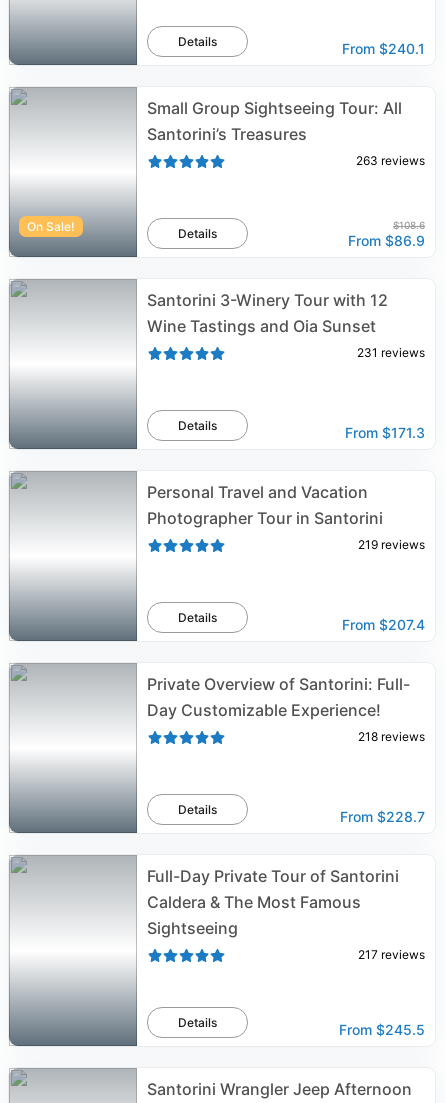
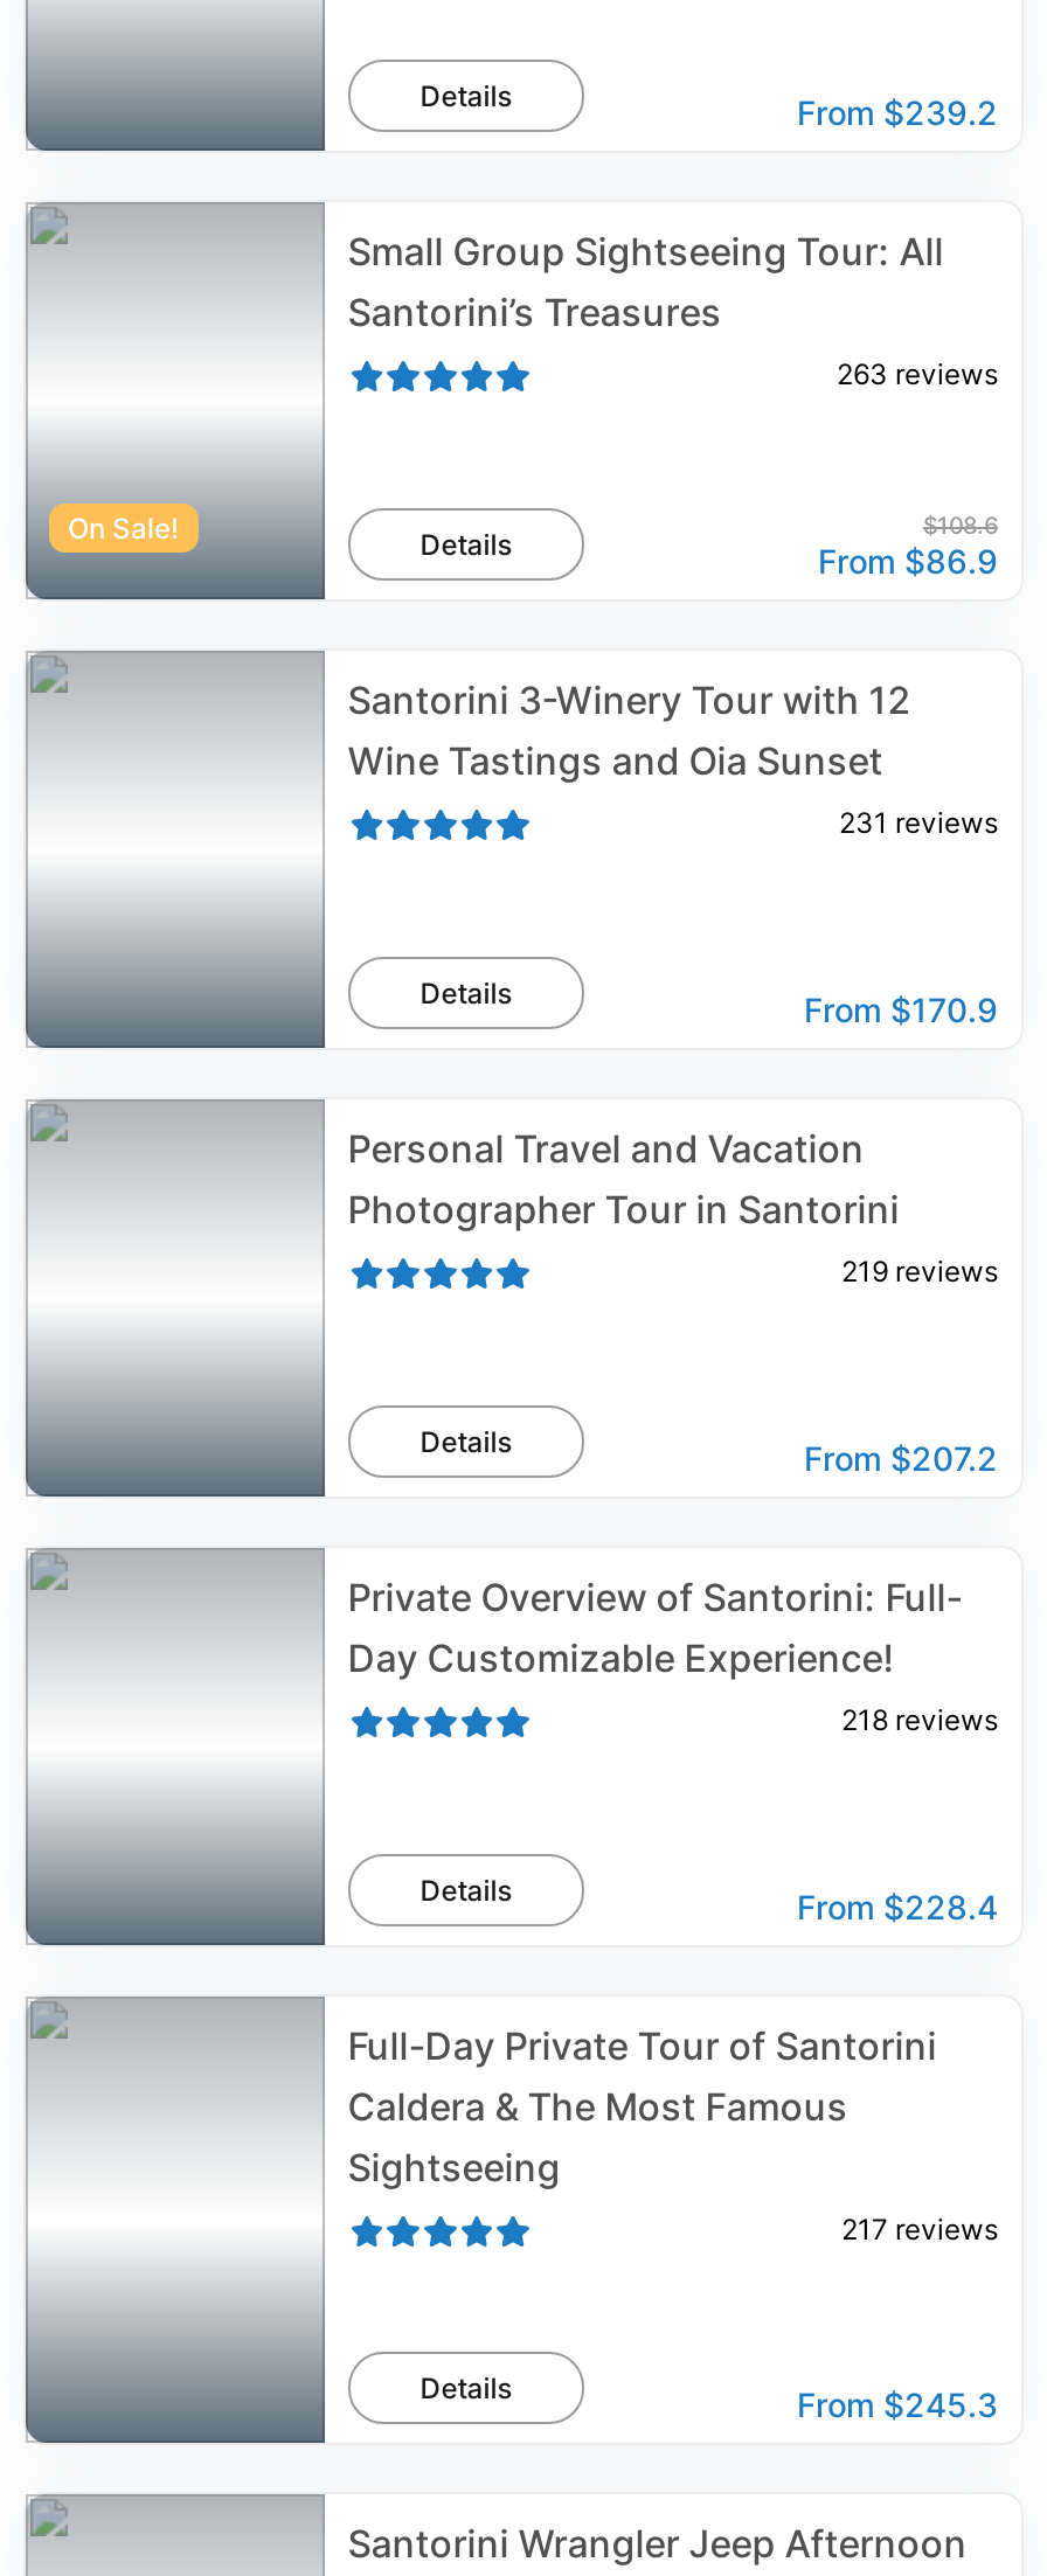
[342,40,425,57] From $240.1 -> [797,92,998,132] From $239.2
[345,424,425,441] From $171.3 -> [804,990,998,1029] From $170.9
[342,616,425,633] From $207.4 -> [804,1438,998,1478] From $207.2
[340,808,425,825] From $228.7 -> [797,1887,998,1926] From $228.4
[339,1021,425,1038] From $245.5 -> [797,2384,998,2424] From $245.3

